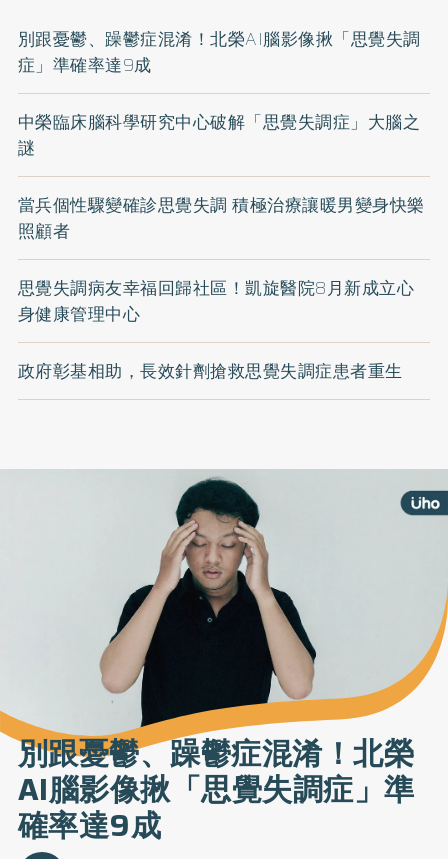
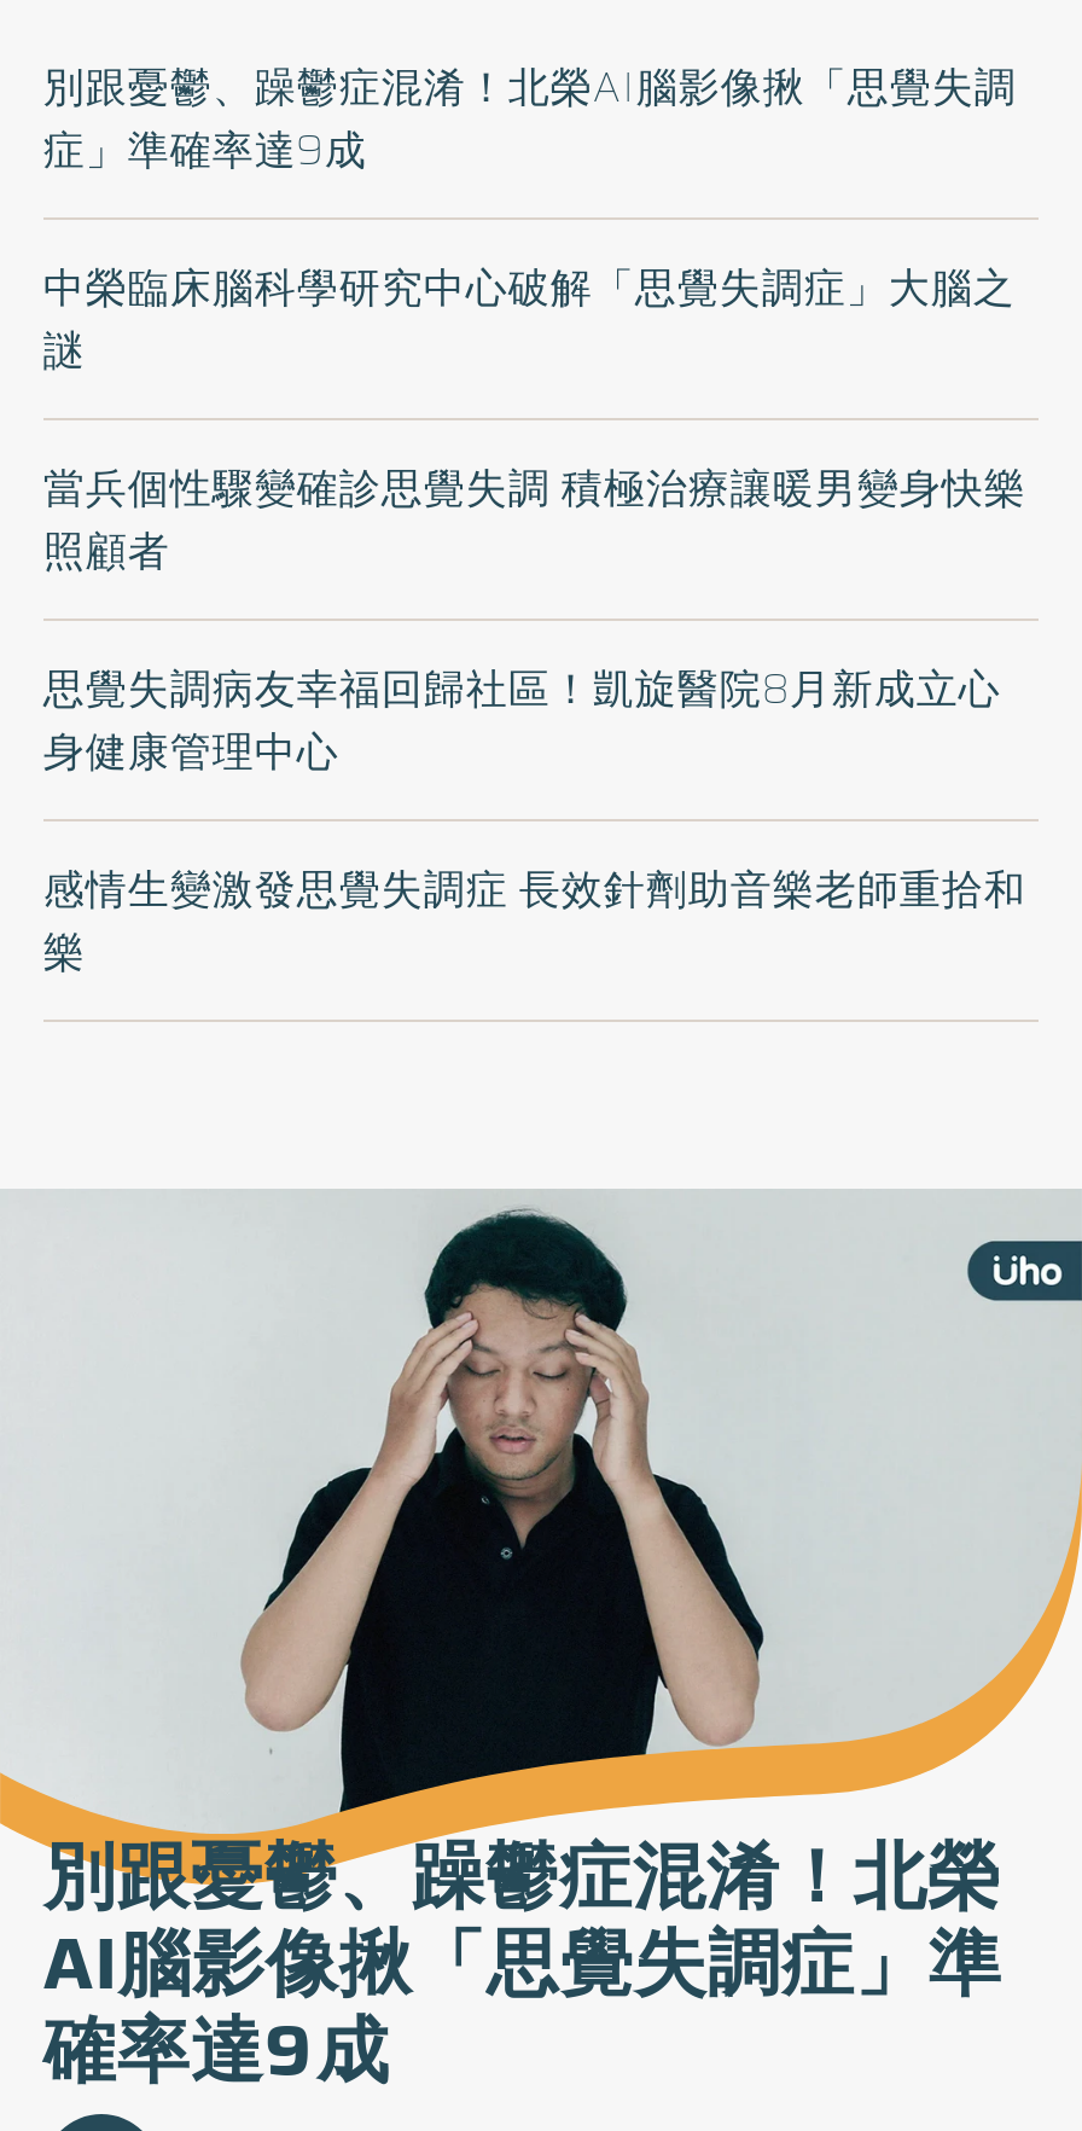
[18,358,403,384] 政府彰基相助，長效針劑搶救思覺失調症患者重生 -> [43,858,1026,984] 感情生變激發思覺失調症 長效針劑助音樂老師重拾和 | 樂

